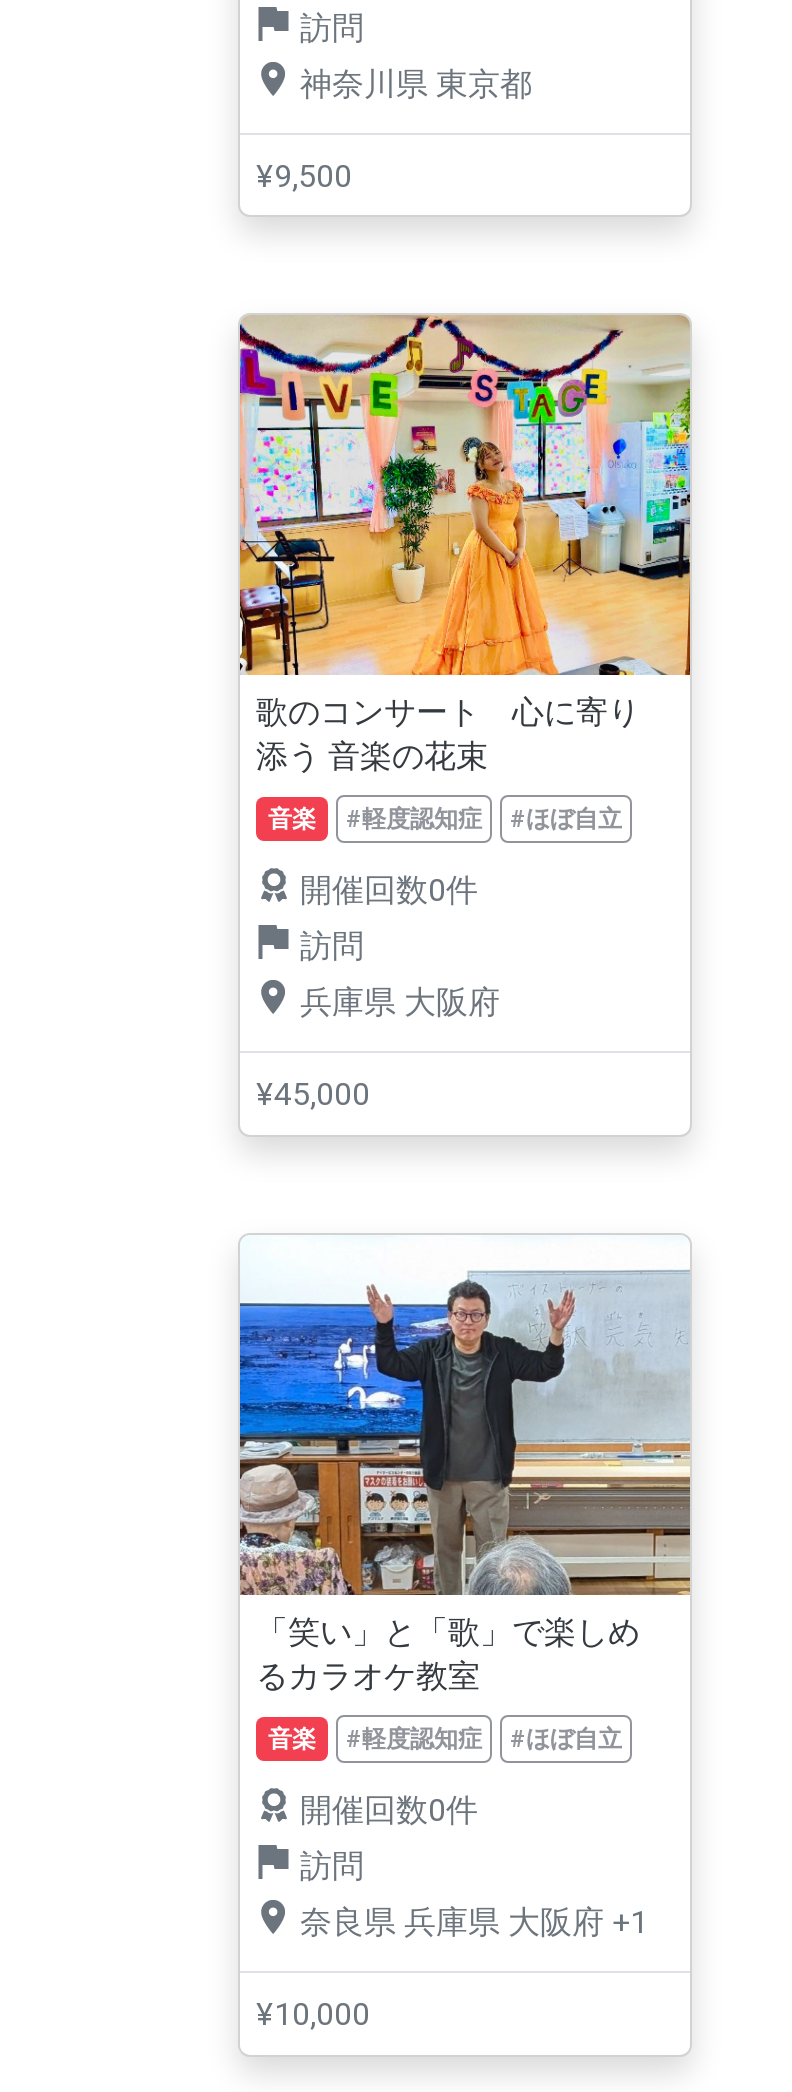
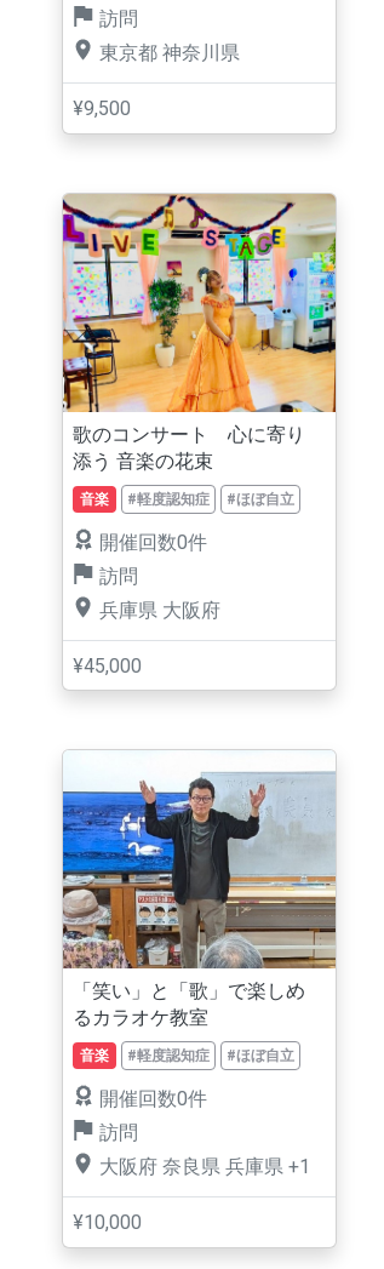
[300,65,532,103] 神奈川県 東京都 -> [99,41,240,64] 東京都 神奈川県
[300,1904,648,1942] 奈良県 兵庫県 大阪府 +1 -> [99,1155,310,1178] 大阪府 奈良県 兵庫県 +1

